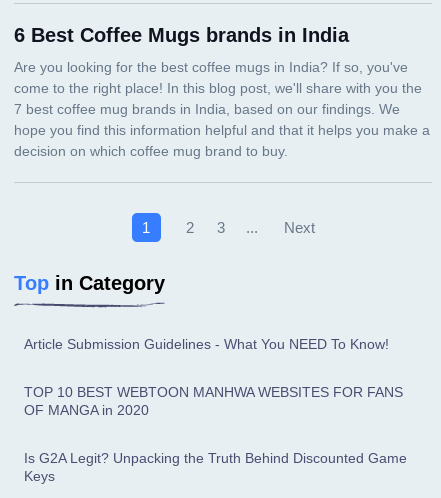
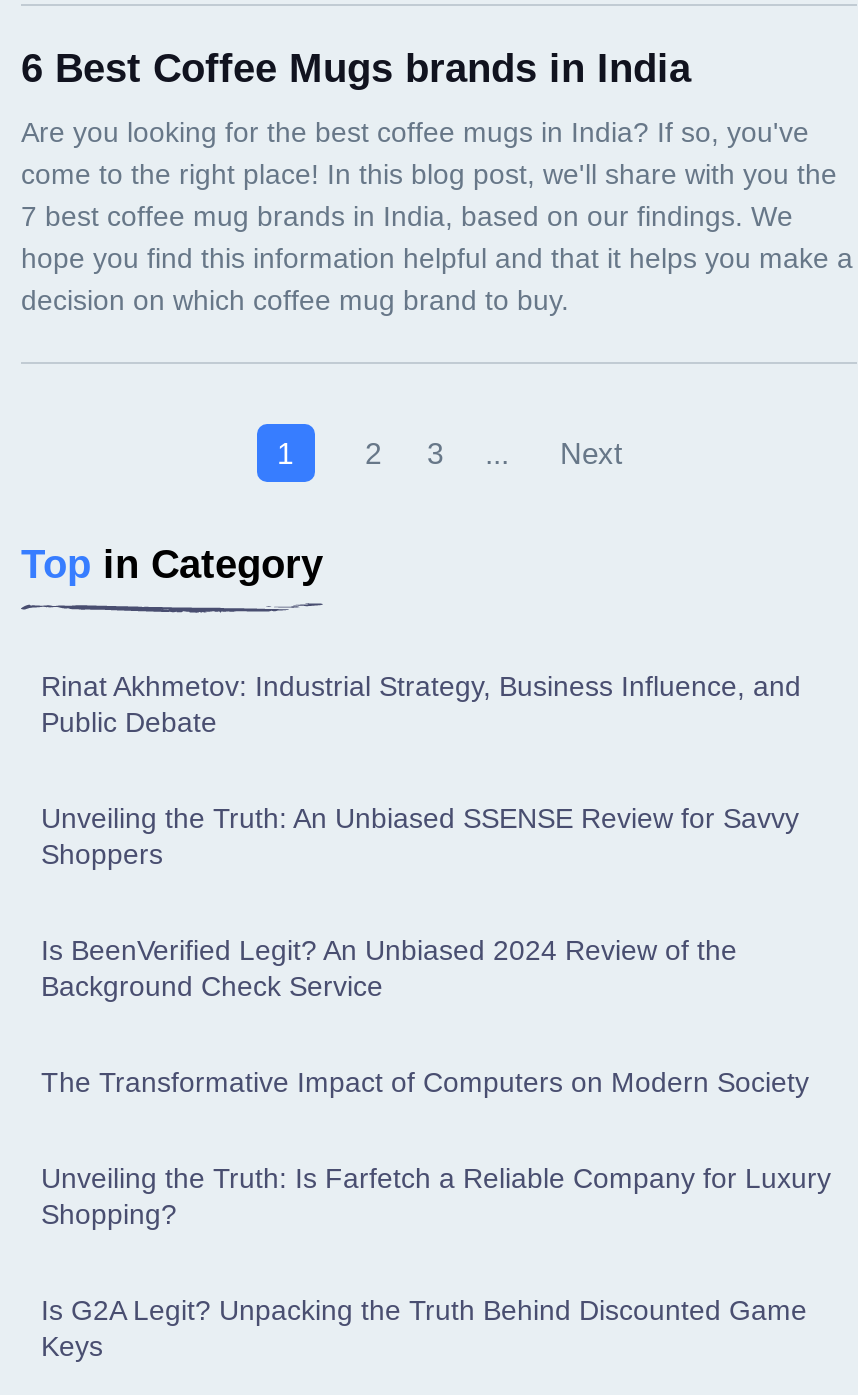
[24,336,403,418] Article Submission Guidelines - What You NEED To Know! | TOP 10 BEST WEBTOON MANHWA WEBSITES FOR FANS | OF MANGA in 2020 -> [41,670,831,1230] Rinat Akhmetov: Industrial Strategy, Business Influence, and | Public Debate | Unveiling the Truth: An Unbiased SSENSE Review for Savvy | Shoppers | Is BeenVerified Legit? An Unbiased 2024 Review of the | Background Check Service | The Transformative Impact of Computers on Modern Society | Unveiling the Truth: Is Farfetch a Reliable Company for Luxury | Shopping?

